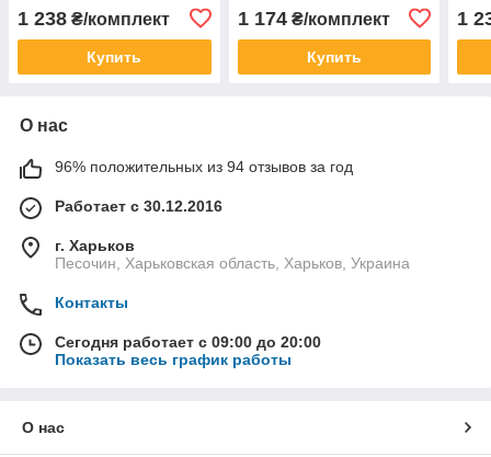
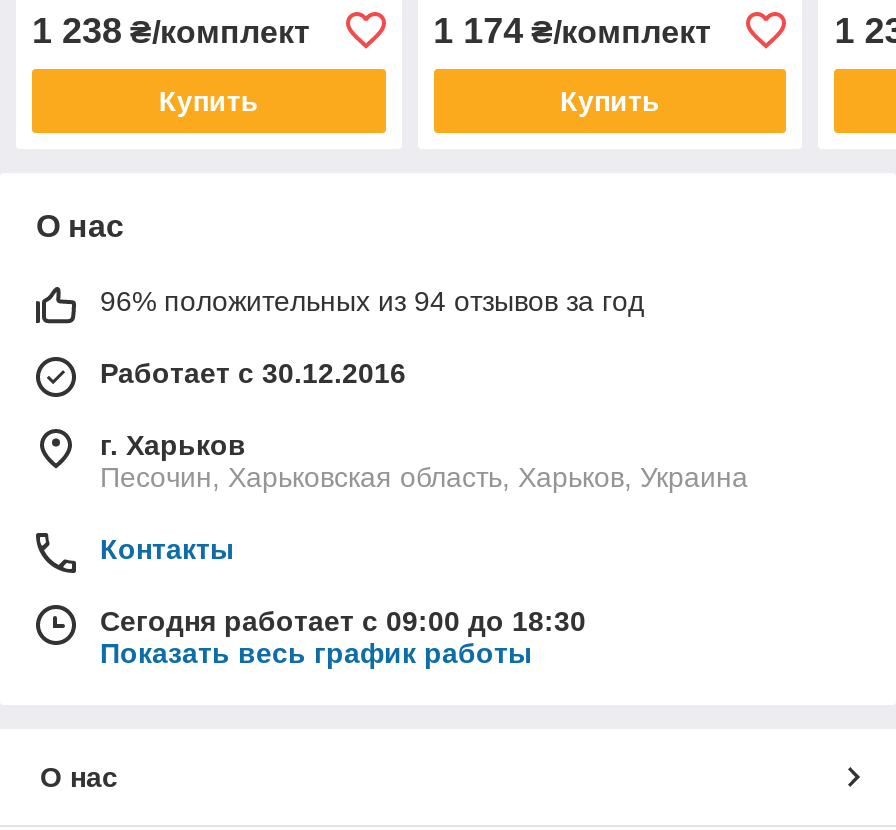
[55,333,321,350] Сегодня работает с 09:00 до 20:00 -> [100,604,586,636] Сегодня работает с 09:00 до 18:30

